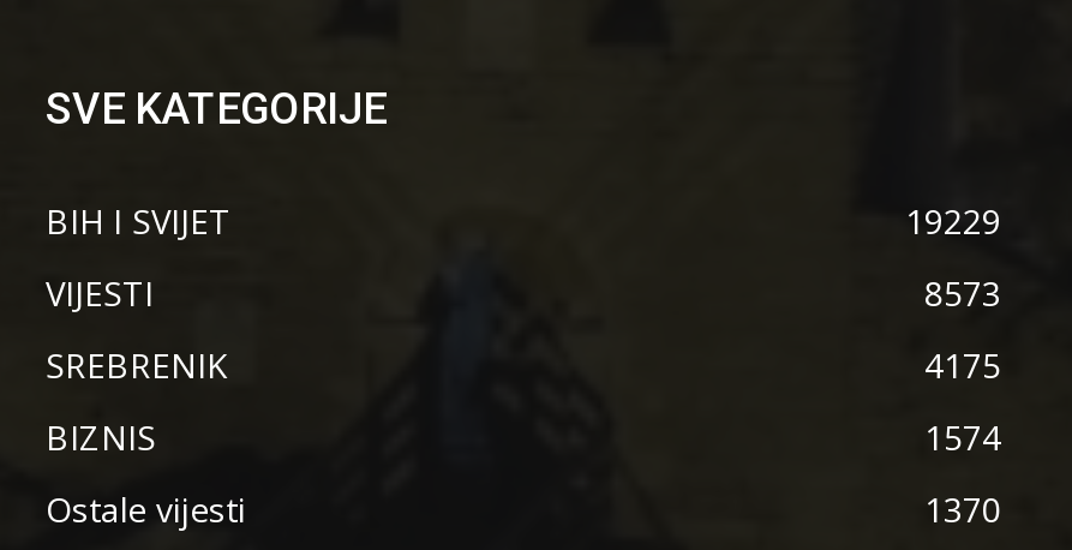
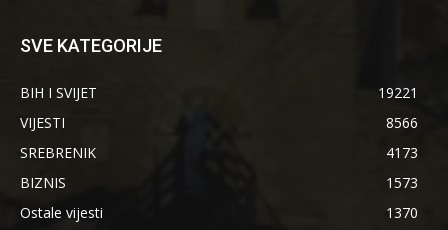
[905,198,1001,244] 19229 -> [378,83,418,102] 19221
[924,270,1001,316] 8573 -> [386,113,418,132] 8566
[924,342,1001,388] 4175 -> [386,143,418,162] 4173
[924,415,1001,460] 1574 -> [386,173,418,192] 1573

